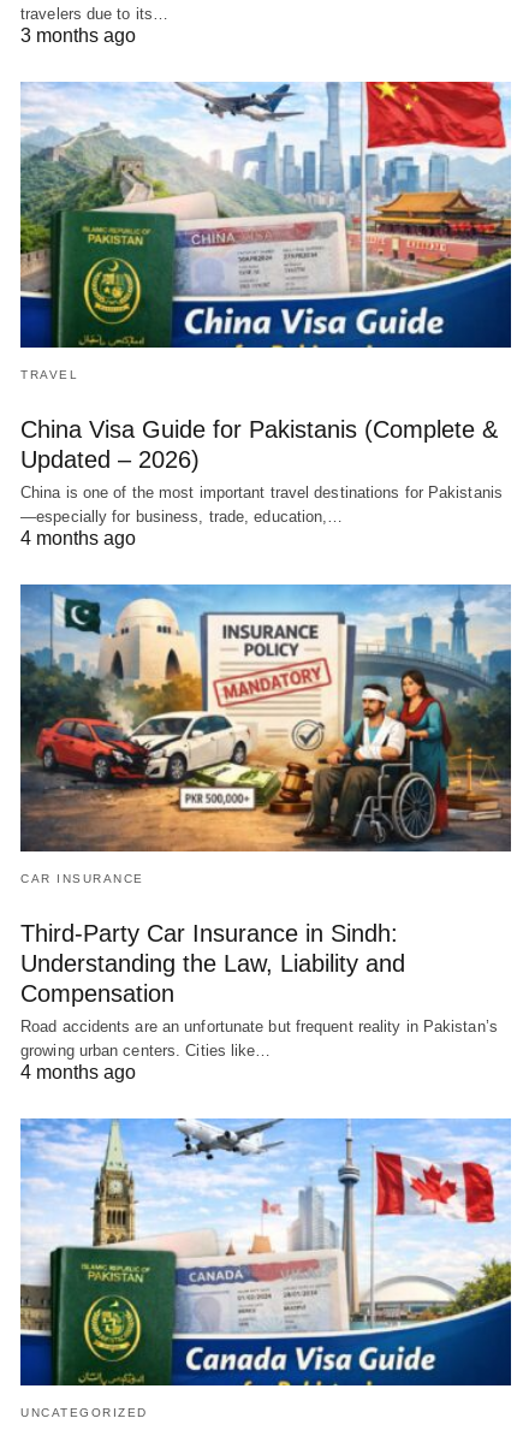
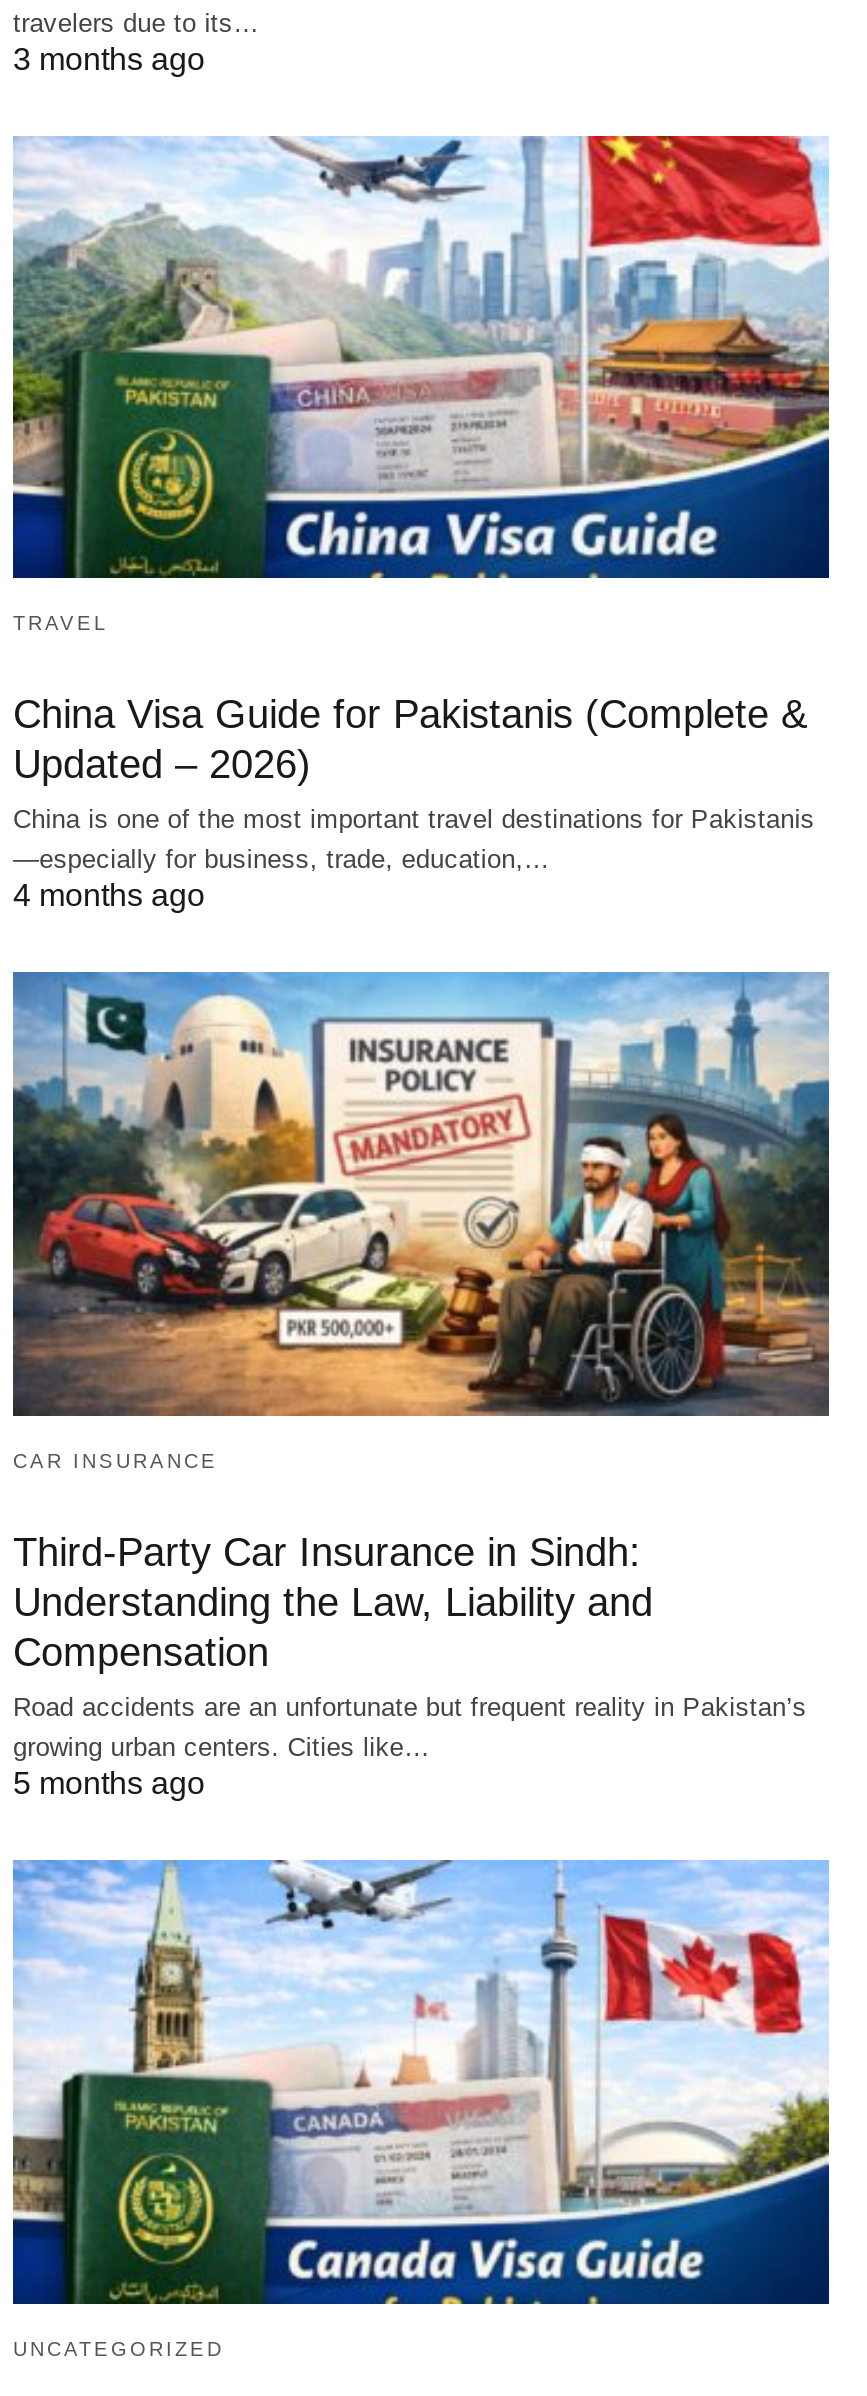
[20,1062,136,1082] 4 months ago -> [13,1766,205,1800] 5 months ago

